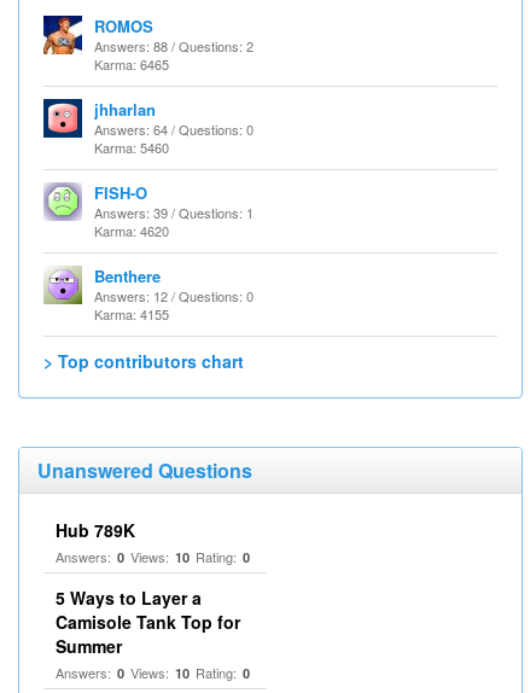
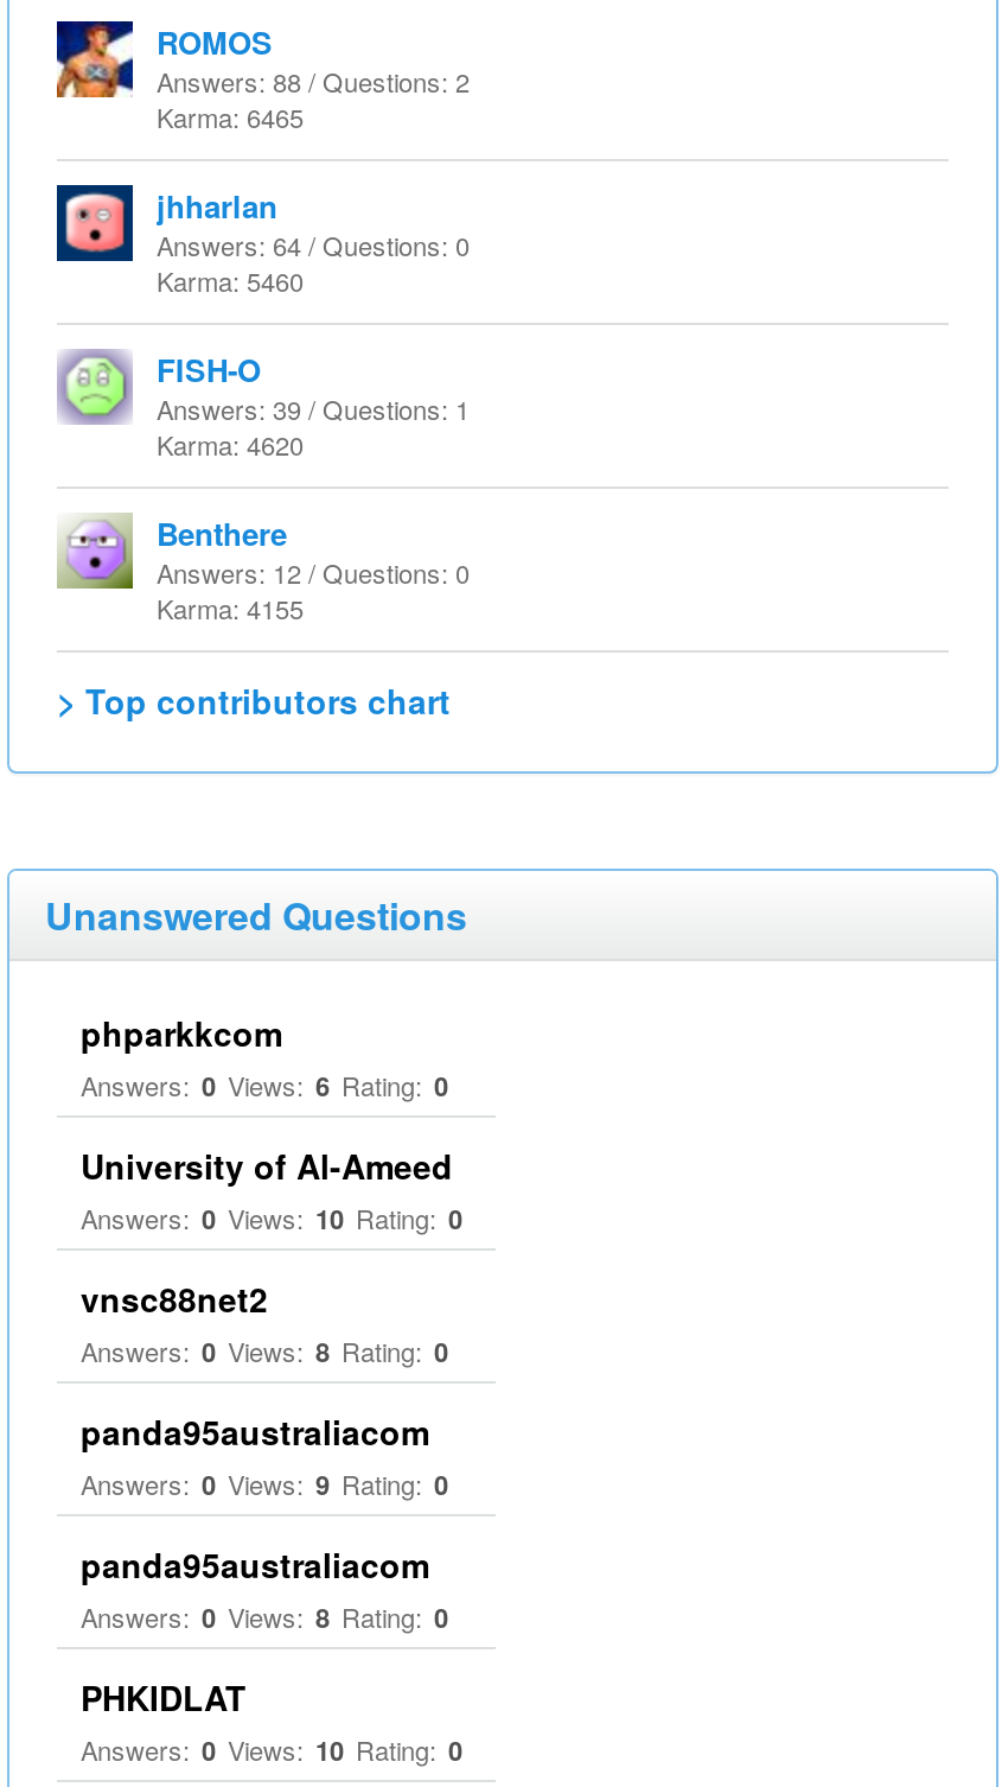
[56,518,135,542] Hub 789K -> [81,1009,453,1189] phparkkcom | Answers: 0 Views: 6 Rating: 0 | University of Al-Ameed
[56,586,240,658] 5 Ways to Layer a | Camisole Tank Top for | Summer -> [81,1274,448,1721] vnsc88net2 | Answers: 0 Views: 8 Rating: 0 | panda95australiacom | Answers: 0 Views: 9 Rating: 0 | panda95australiacom | Answers: 0 Views: 8 Rating: 0 | PHKIDLAT

